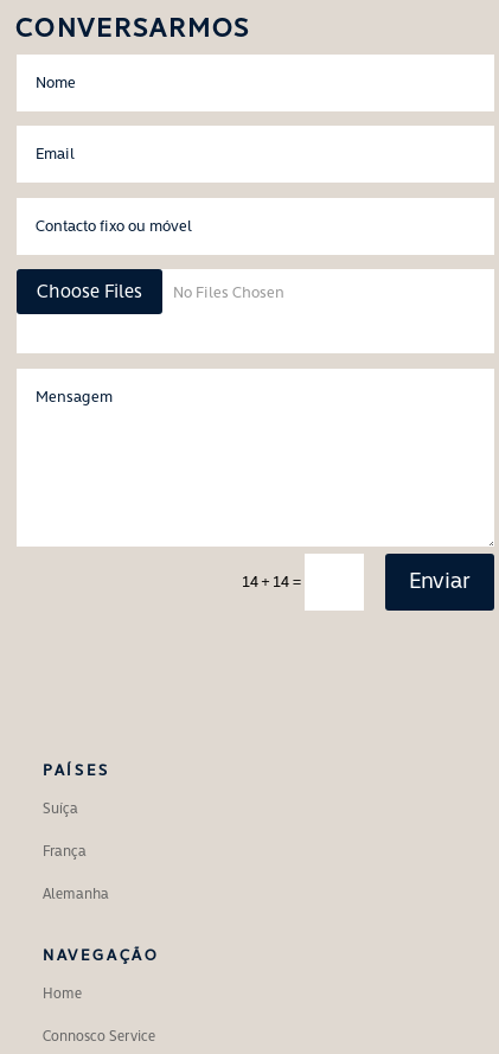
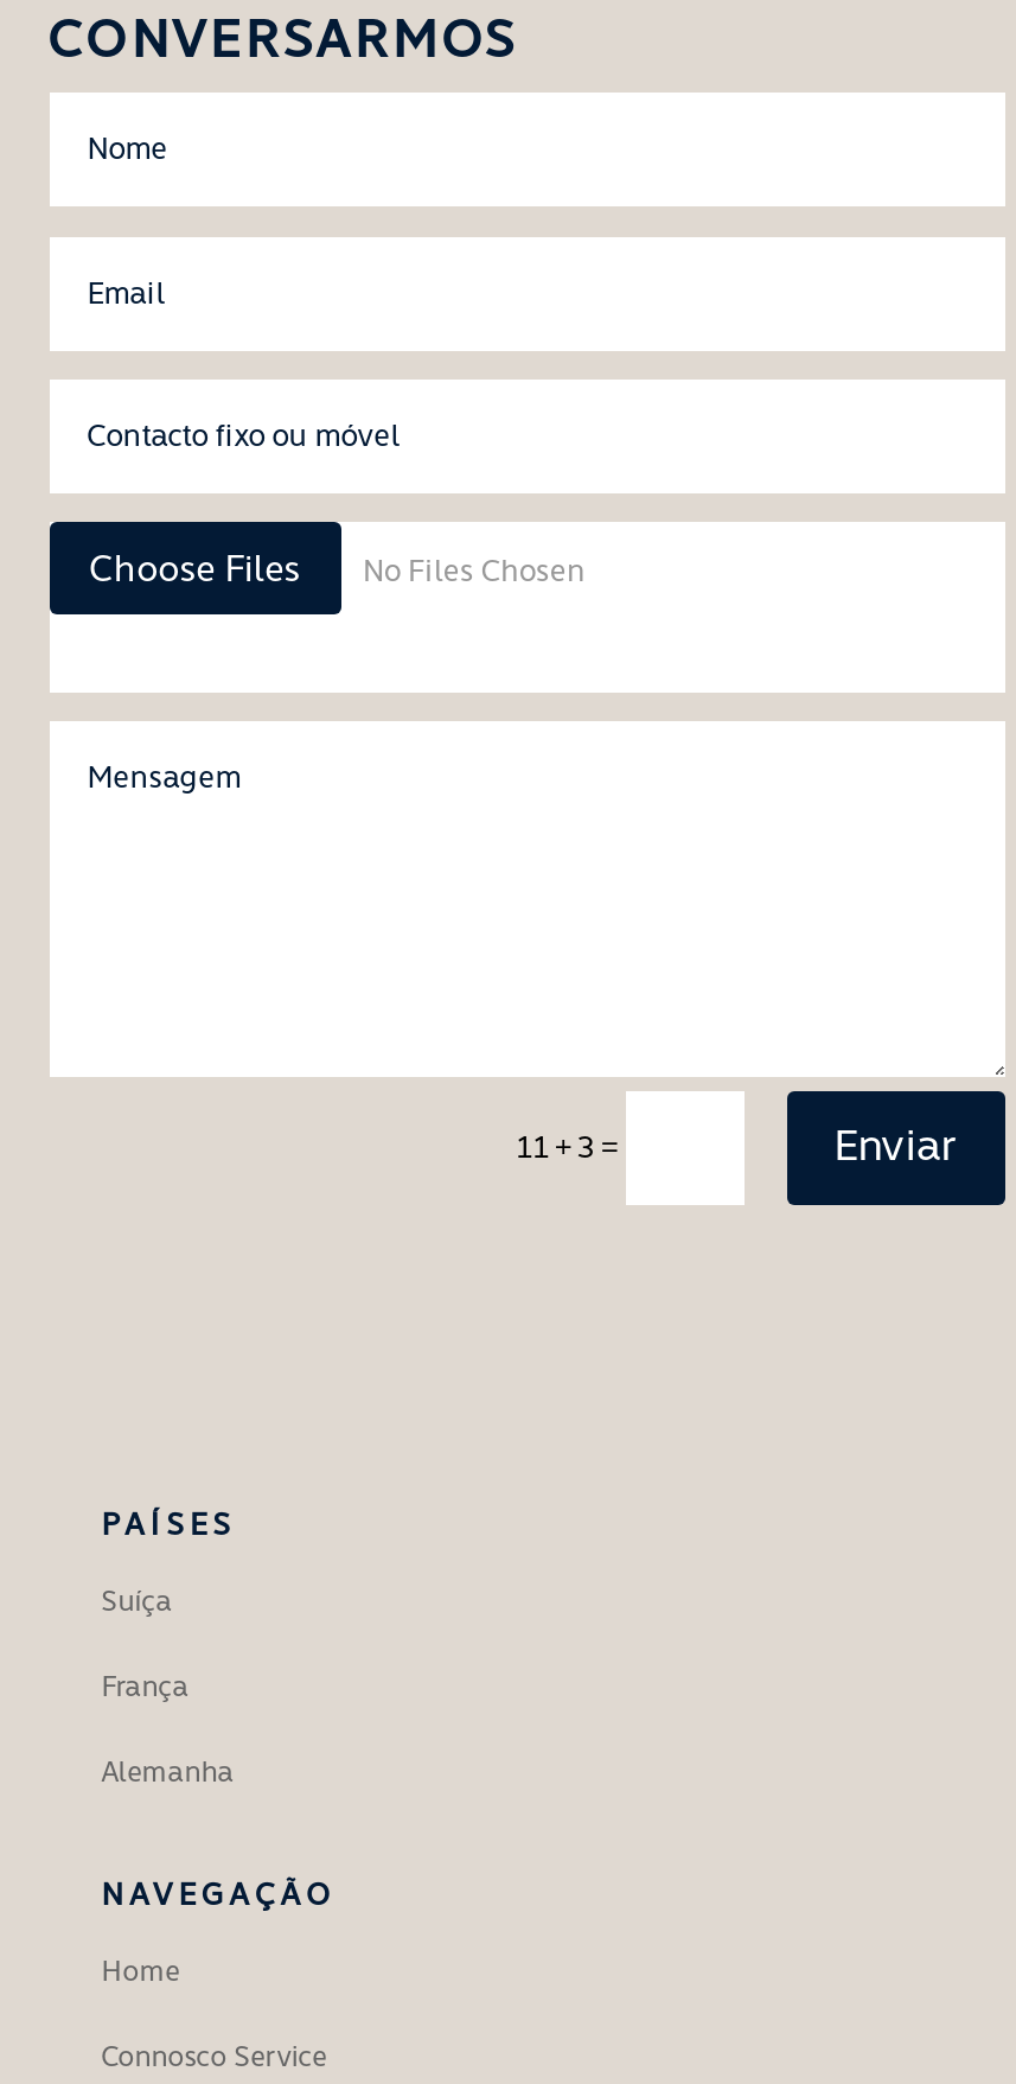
[241,574,304,590] 14 + 14 = -> [516,1132,625,1166] 11 + 3 =

